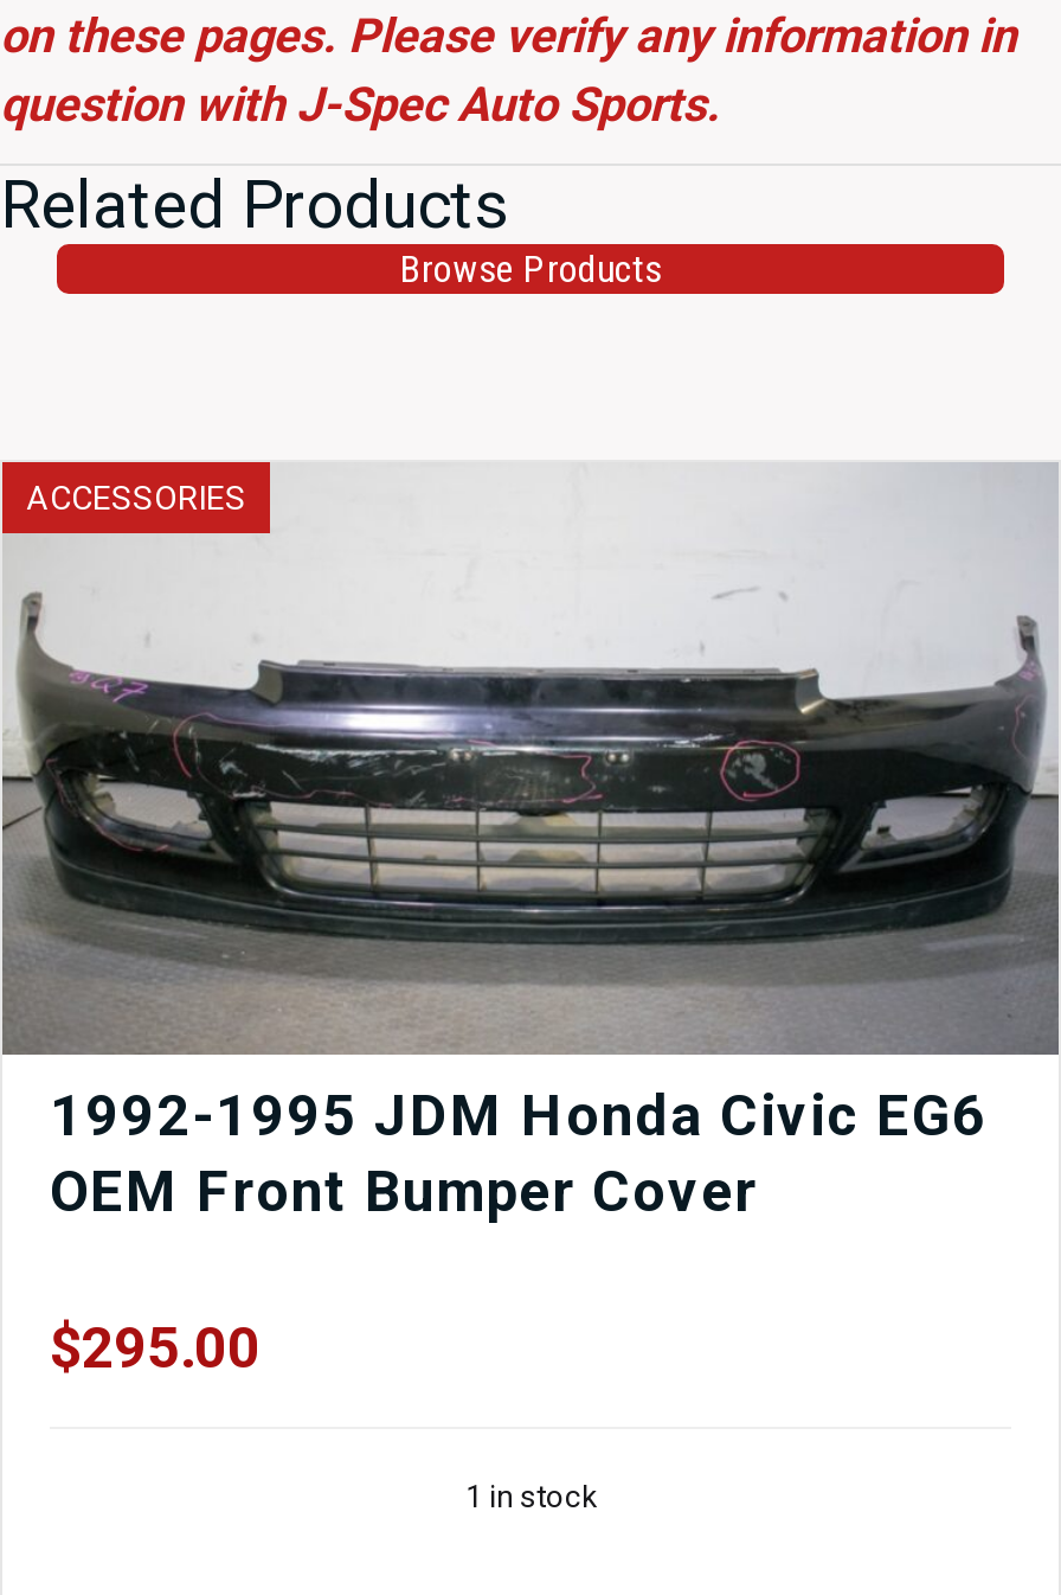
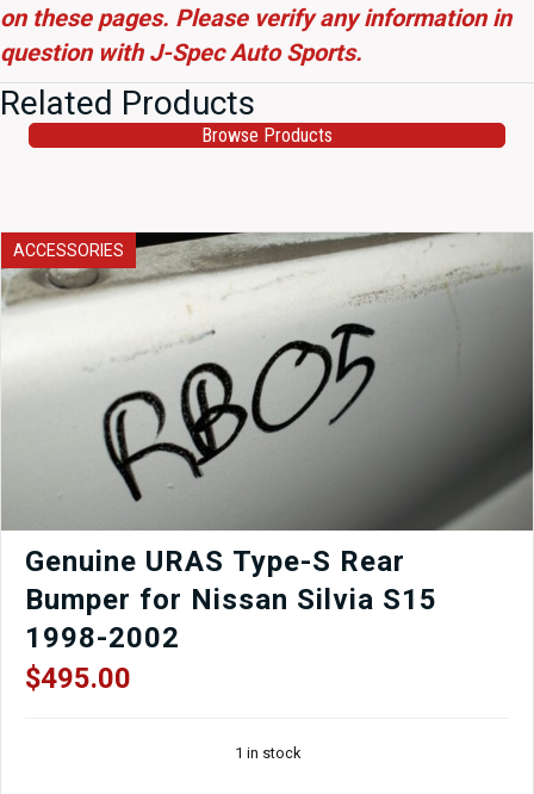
[7,462,1054,1381] [image] | 1992-1995 JDM Honda Civic EG6 | OEM Front Bumper Cover | $295.00 -> [4,231,530,695] [image] | Genuine URAS Type-S Rear | Bumper for Nissan Silvia S15 | 1998-2002 | $495.00

